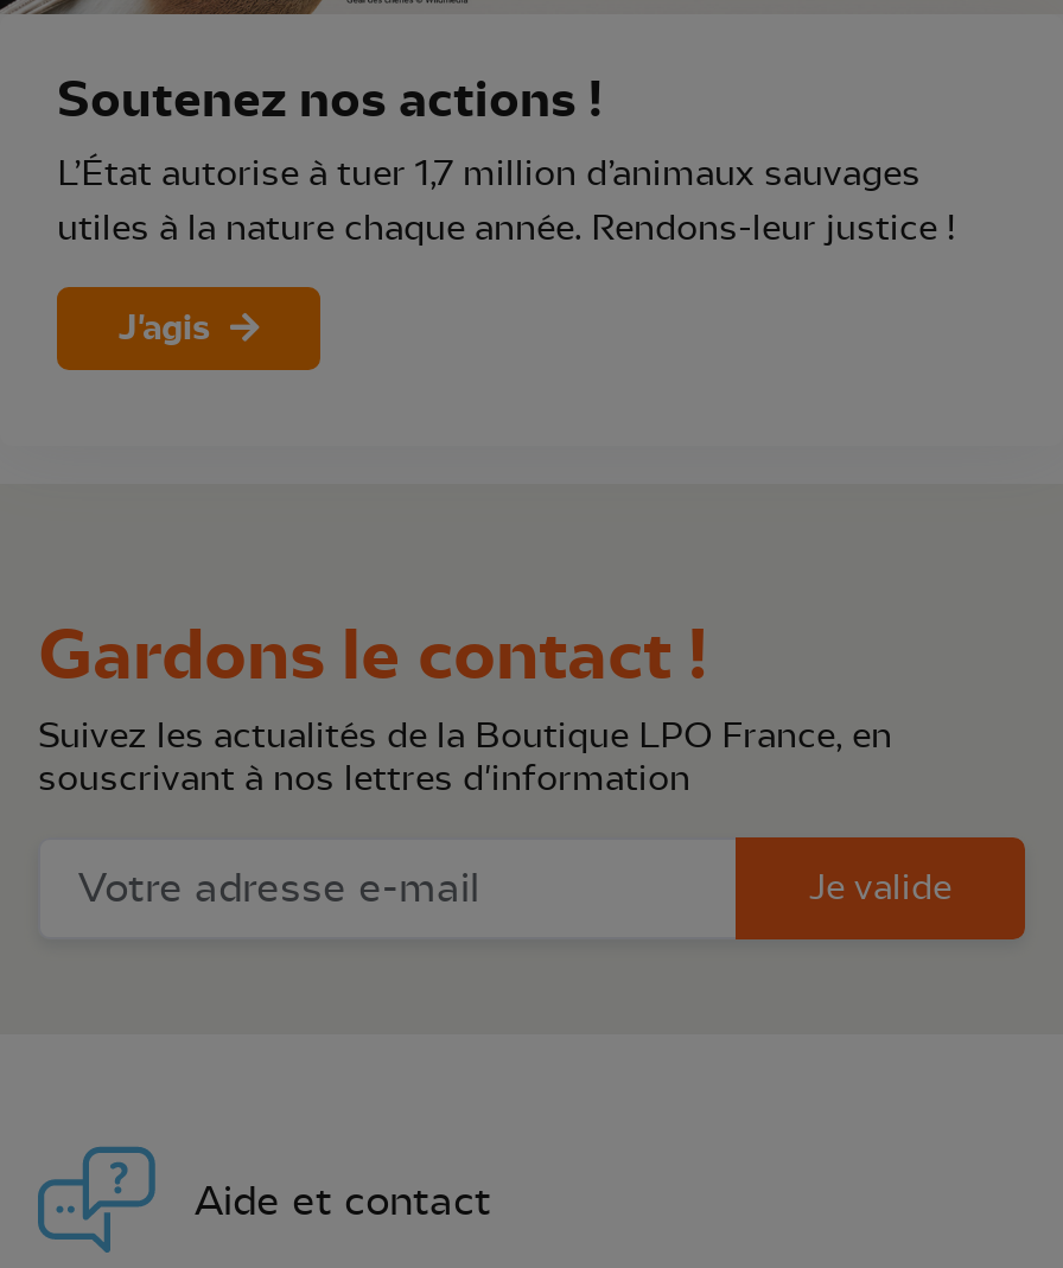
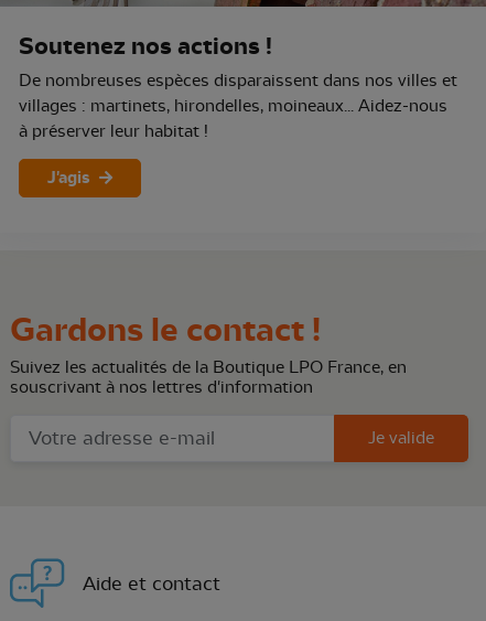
[57,151,956,248] L’État autorise à tuer 1,7 million d’animaux sauvages | utiles à la nature chaque année. Rendons-leur justice ! -> [19,70,457,141] De nombreuses espèces disparaissent dans nos villes et | villages : martinets, hirondelles, moineaux... Aidez-nous | à préserver leur habitat !

